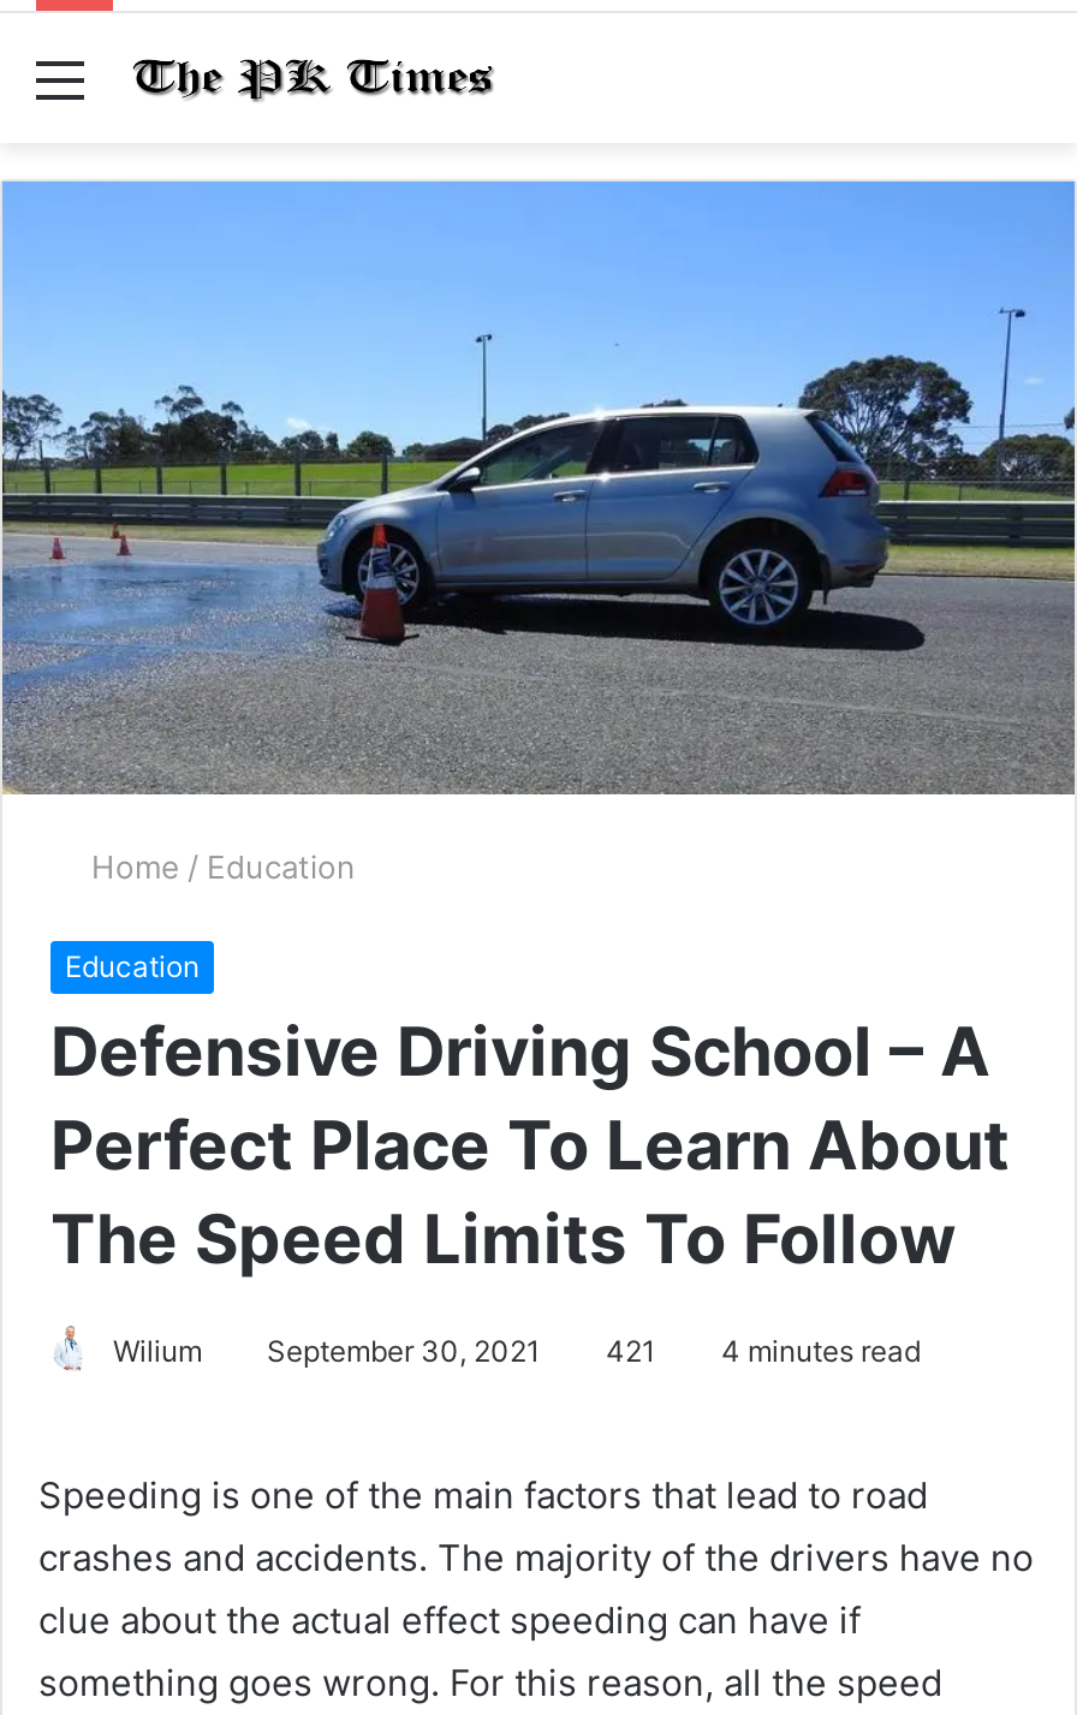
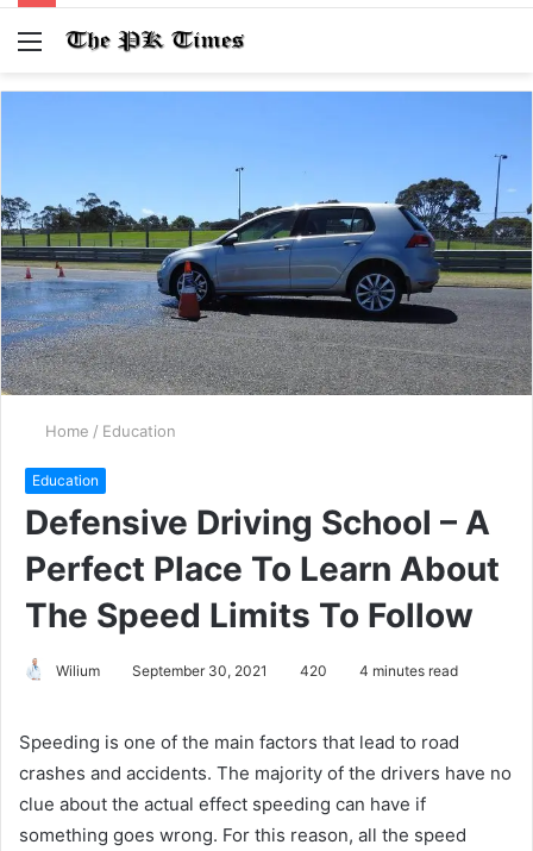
[113,1333,921,1369] Wilium September 30, 2021 421 4 minutes read -> [56,662,458,680] Wilium September 30, 2021 420 4 minutes read

